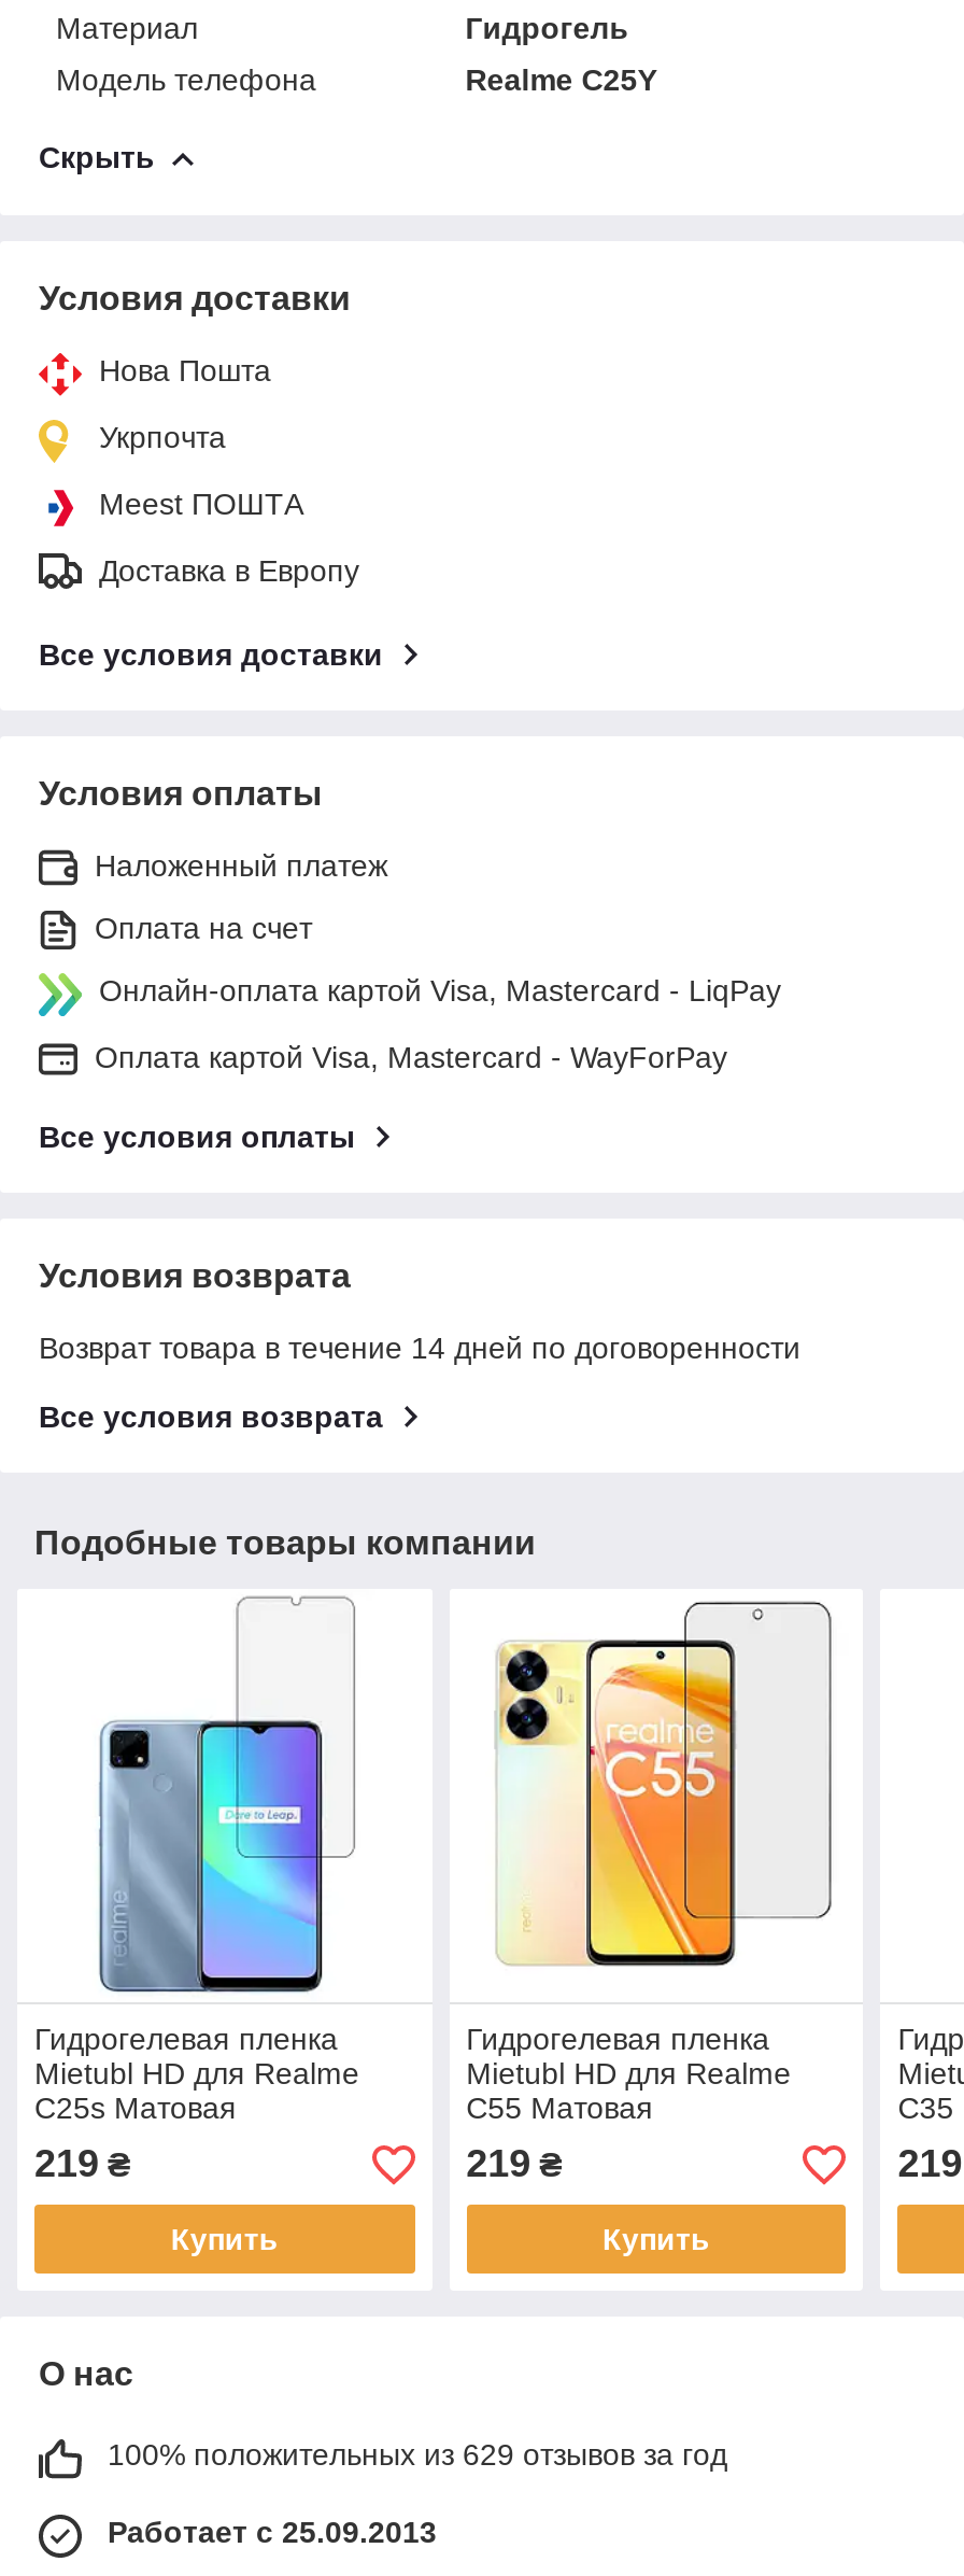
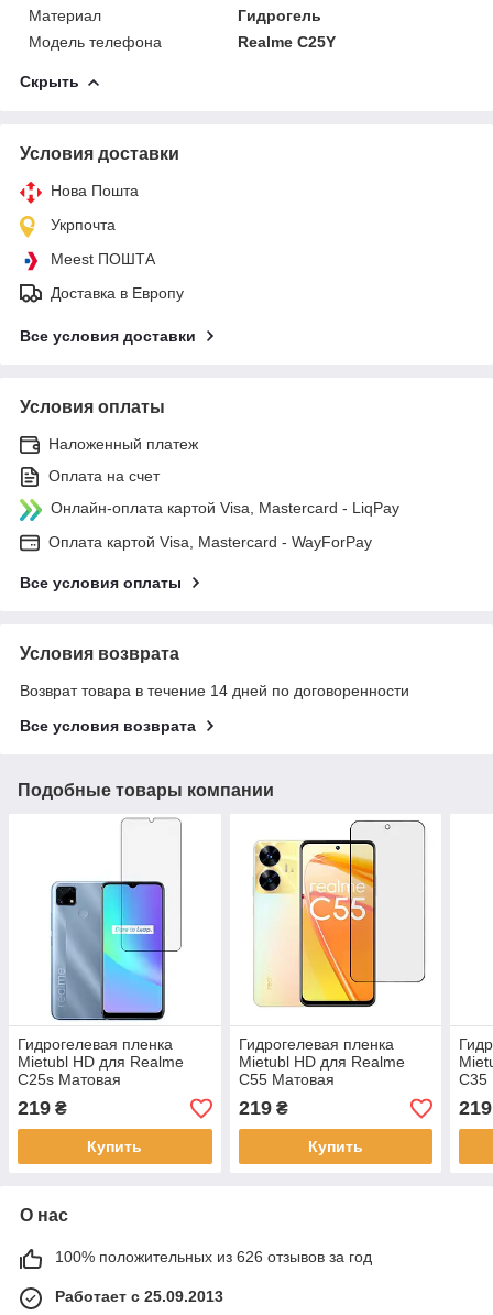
[108,2438,727,2472] 100% положительных из 629 отзывов за год -> [55,1248,372,1266] 100% положительных из 626 отзывов за год

